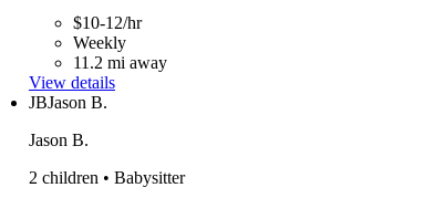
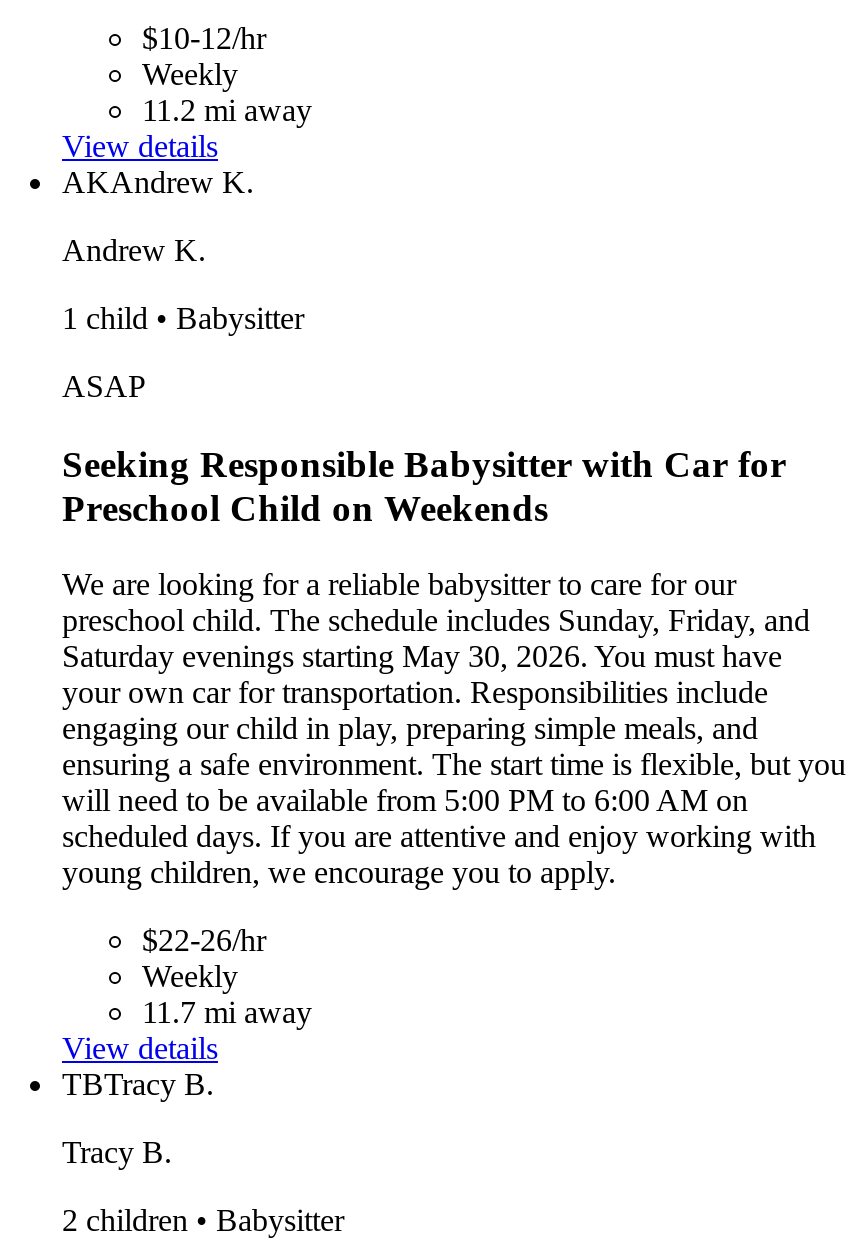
[29,93,107,149] JBJason B. | Jason B. -> [62,165,846,1170] AK Andrew K. | Andrew K. | 1 child • Babysitter | ASAP | Seeking Responsible Babysitter with Car for | Preschool Child on Weekends | We are looking for a reliable babysitter to care for our | preschool child. The schedule includes Sunday, Friday, and | Saturday evenings starting May 30, 2026. You must have | your own car for transportation. Responsibilities include | engaging our child in play, preparing simple meals, and | ensuring a safe environment. The start time is flexible, but you | will need to be available from 5:00 PM to 6:00 AM on | scheduled days. If you are attentive and enjoy working with | young children, we encourage you to apply. | $22-26/hr | Weekly | 11.7 mi away | View details | TBTracy B. | Tracy B.

